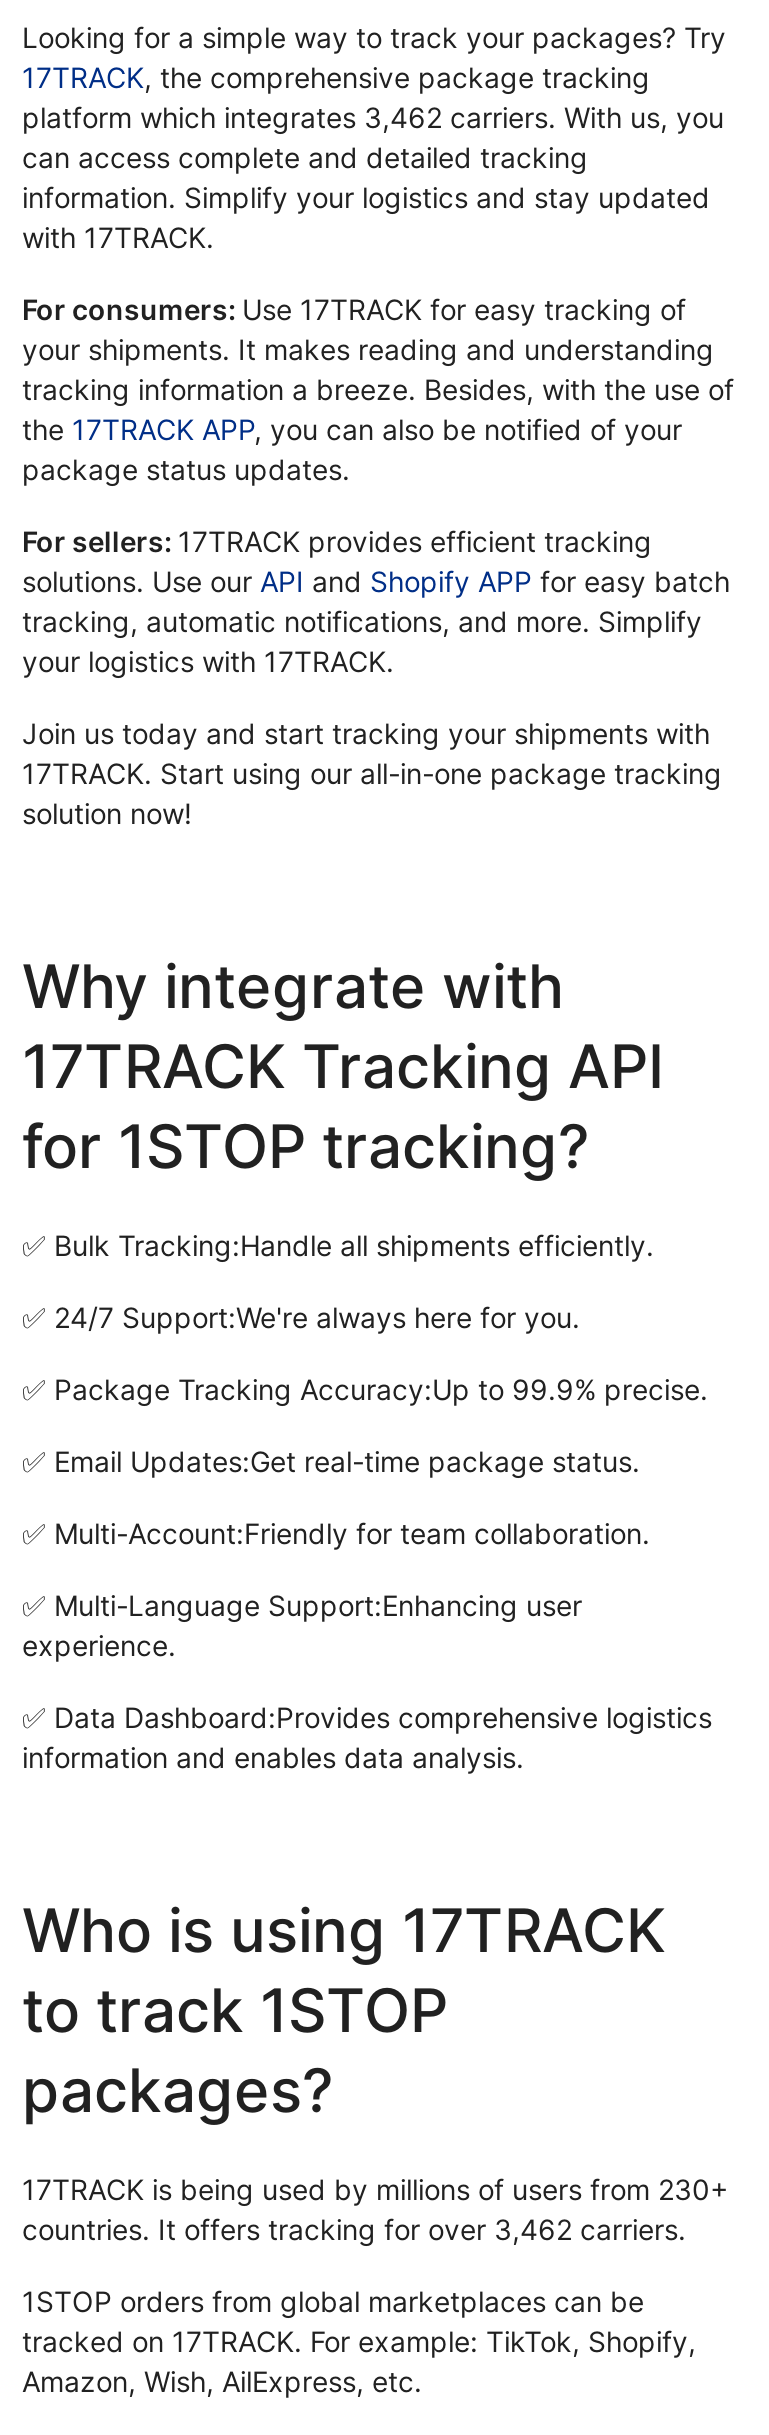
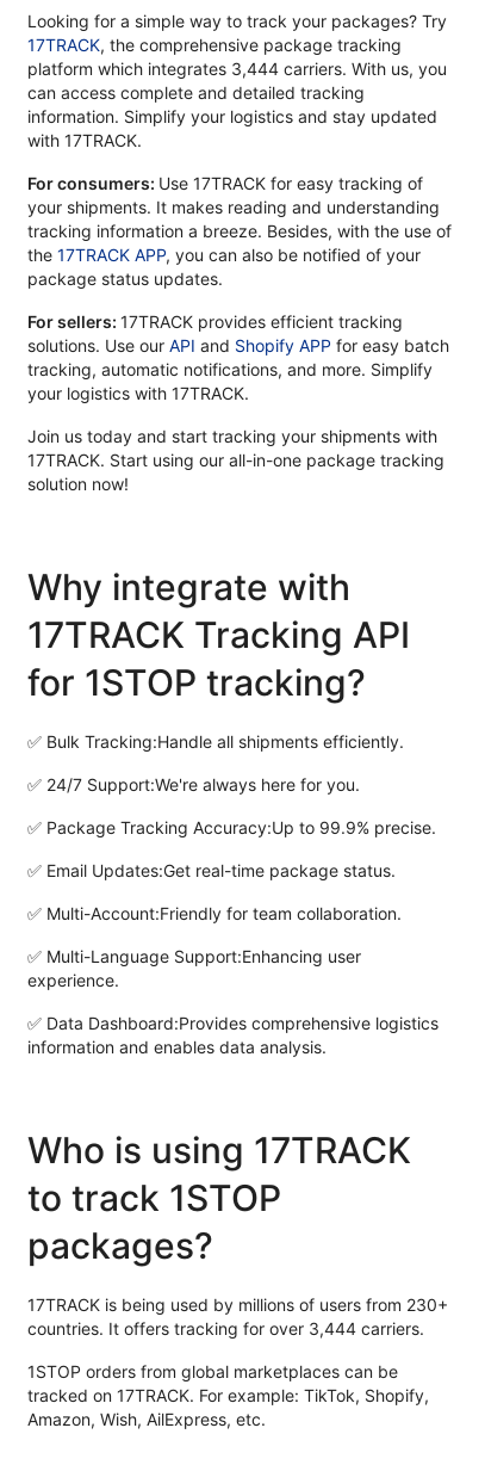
[22,101,724,135] platform which integrates 3,462 carriers. With us, you -> [27,59,447,79] platform which integrates 3,444 carriers. With us, you
[22,2213,686,2247] countries. It offers tracking for over 3,462 carriers. -> [27,1319,424,1339] countries. It offers tracking for over 3,444 carriers.

